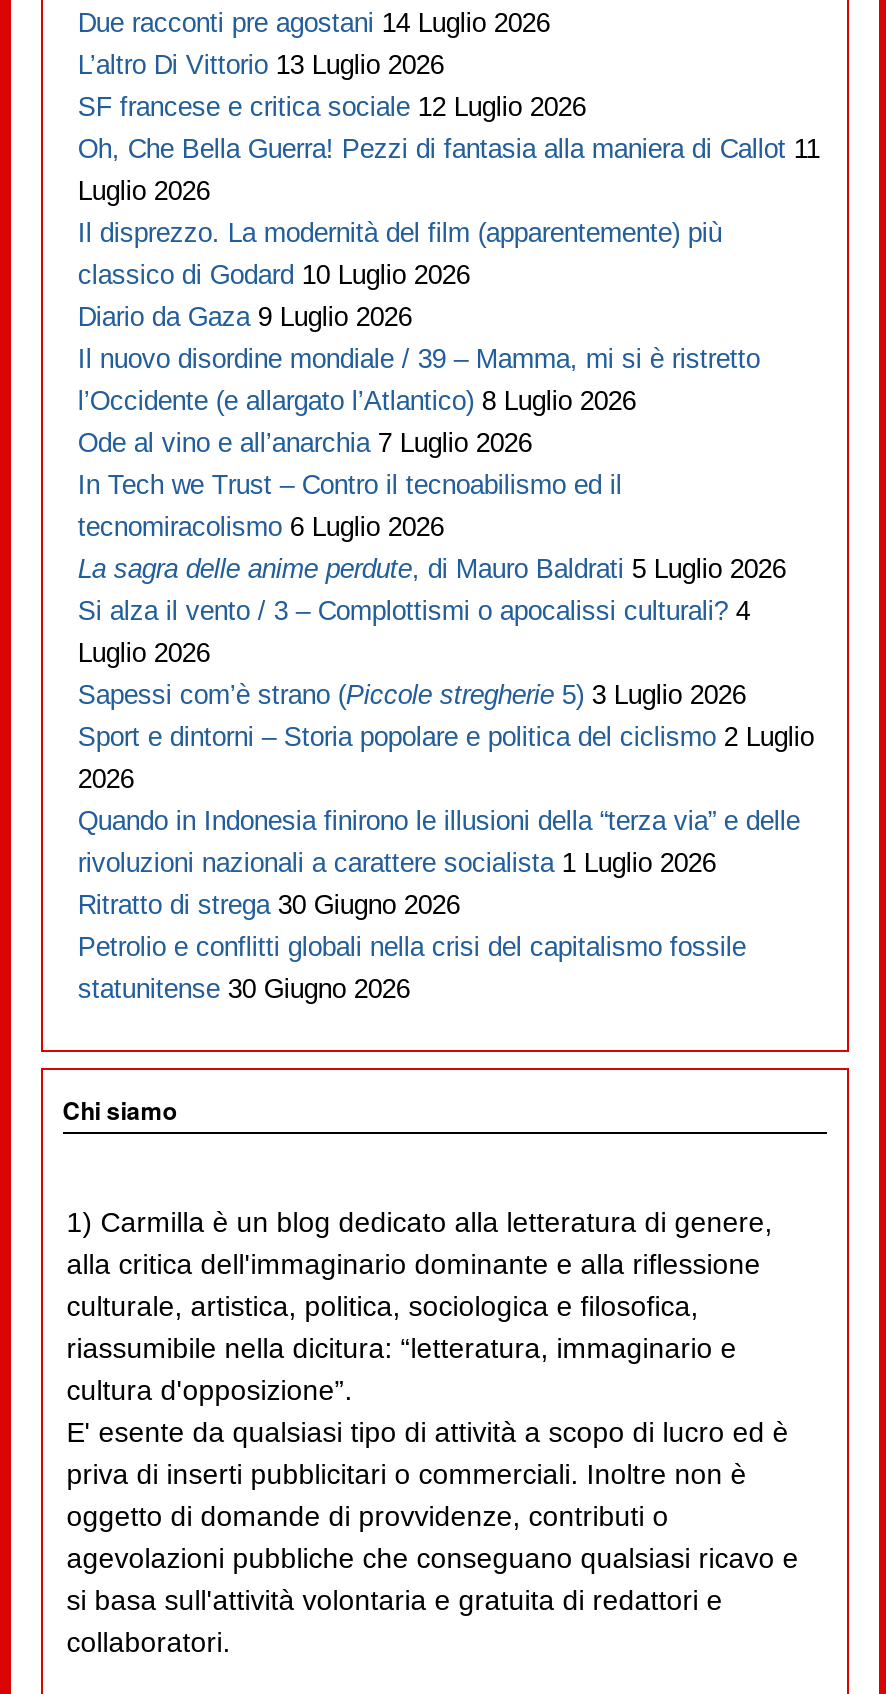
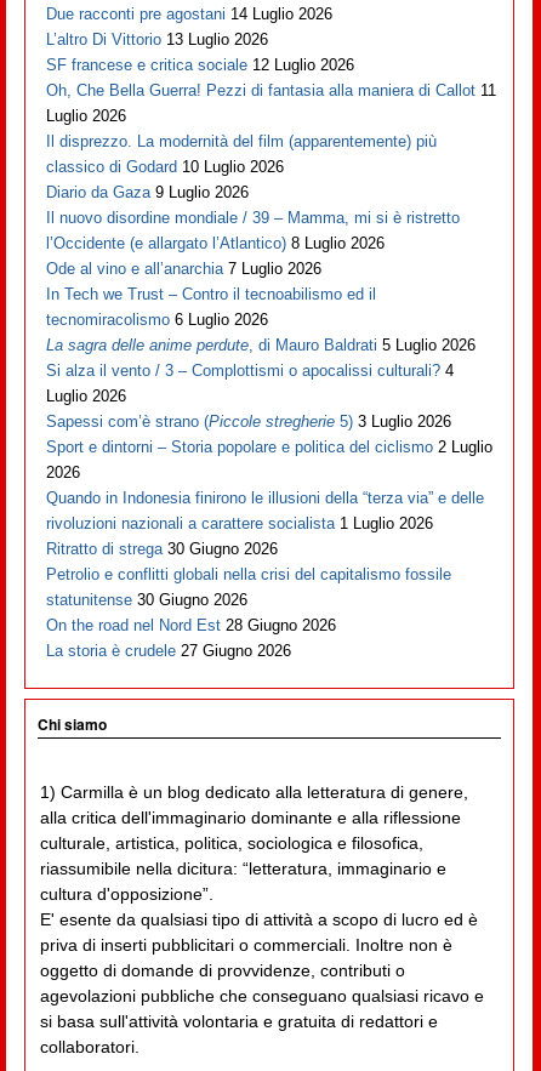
none -> [46,616,336,659] On the road nel Nord Est 28 Giugno 2026 | La storia è crudele 27 Giugno 2026

